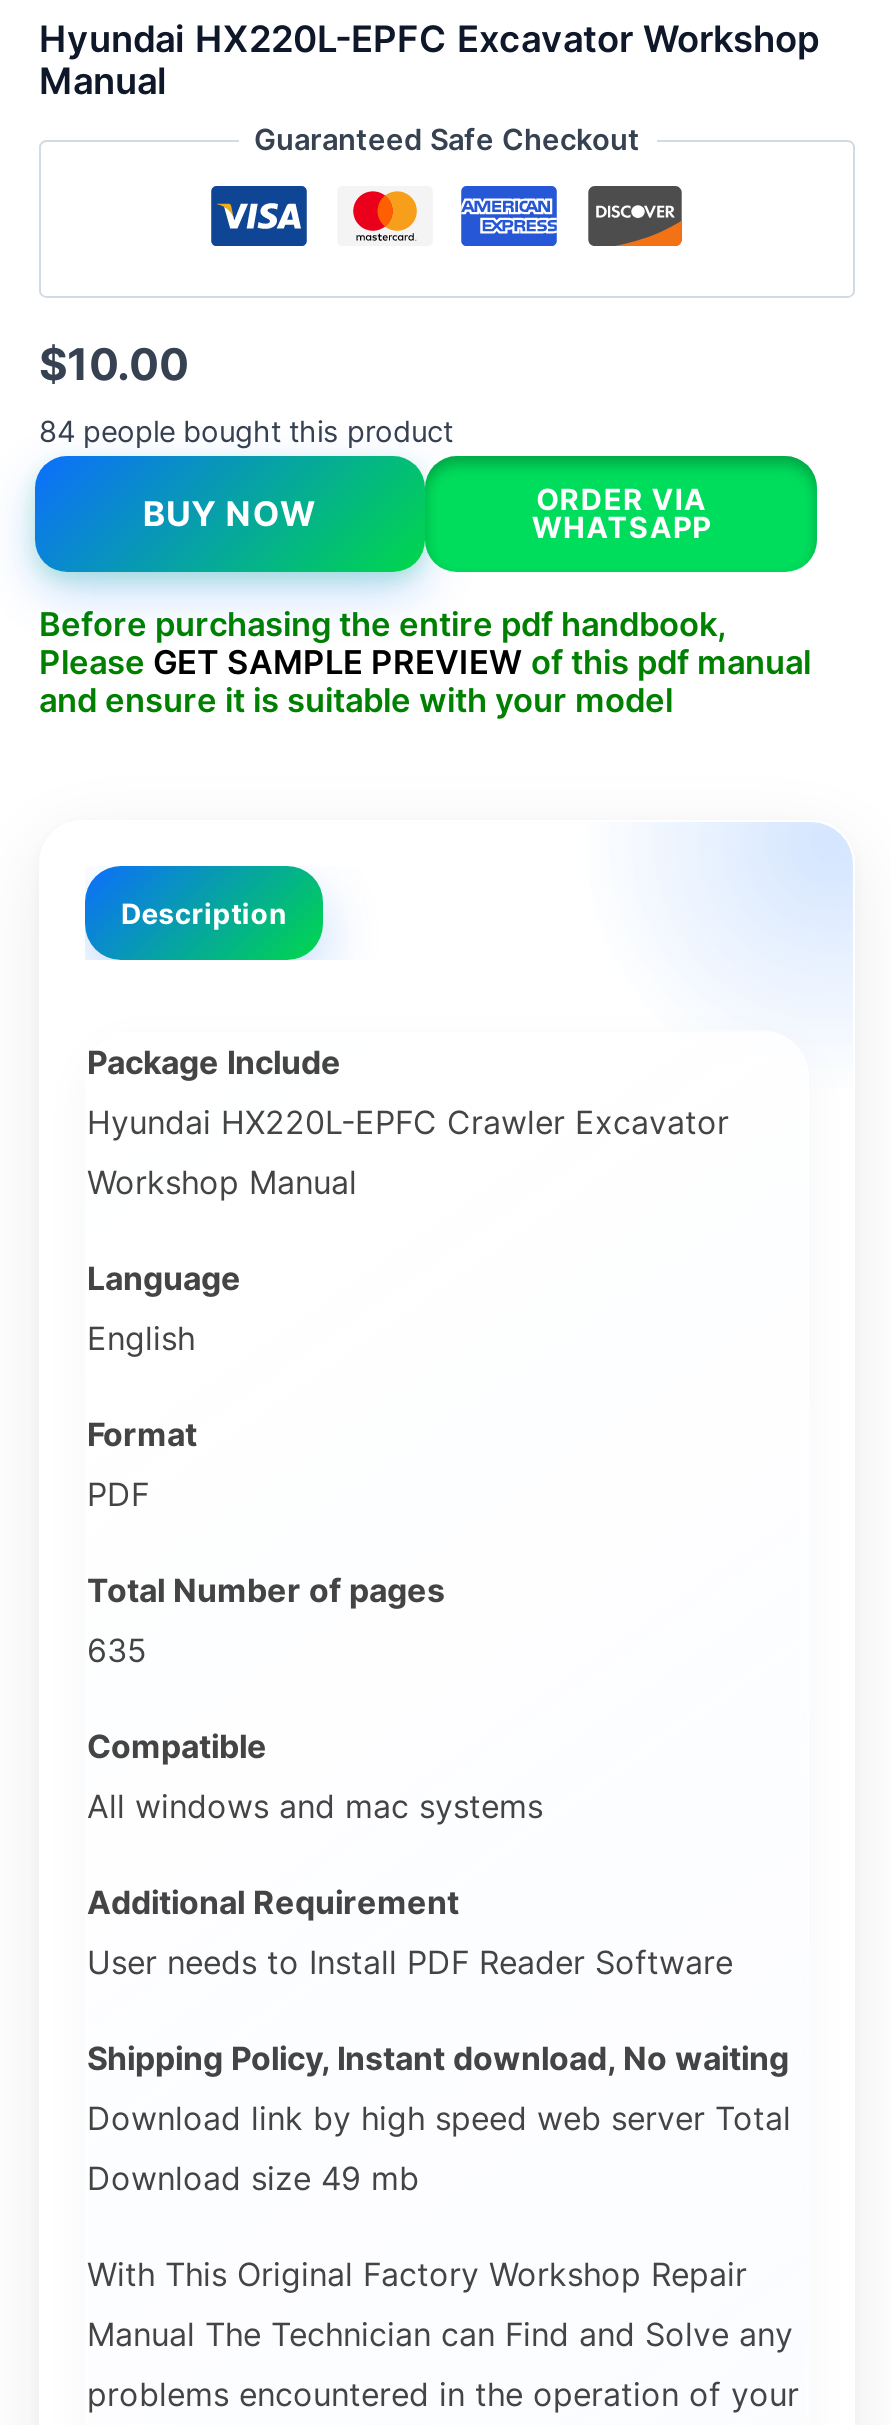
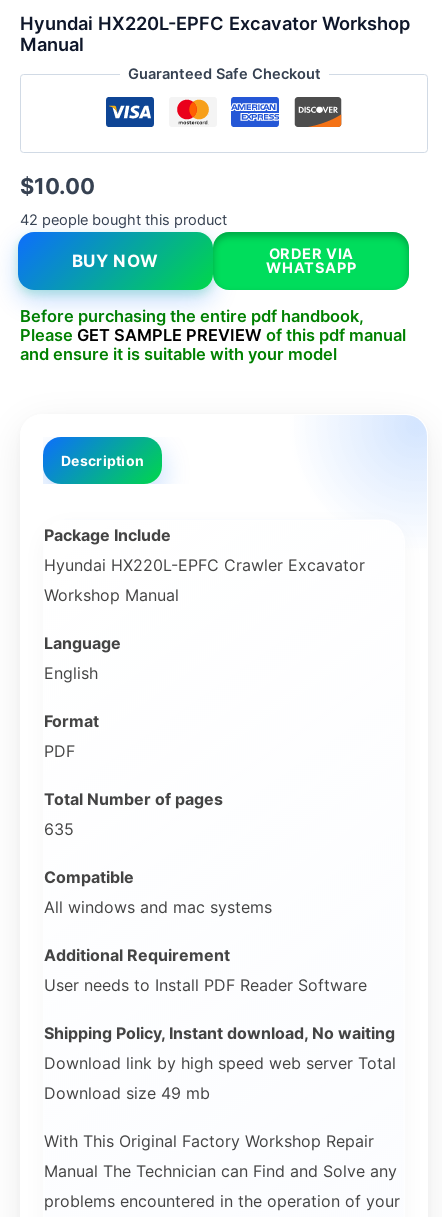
[39,415,453,451] 84 people bought this product -> [20,211,227,229] 42 people bought this product

